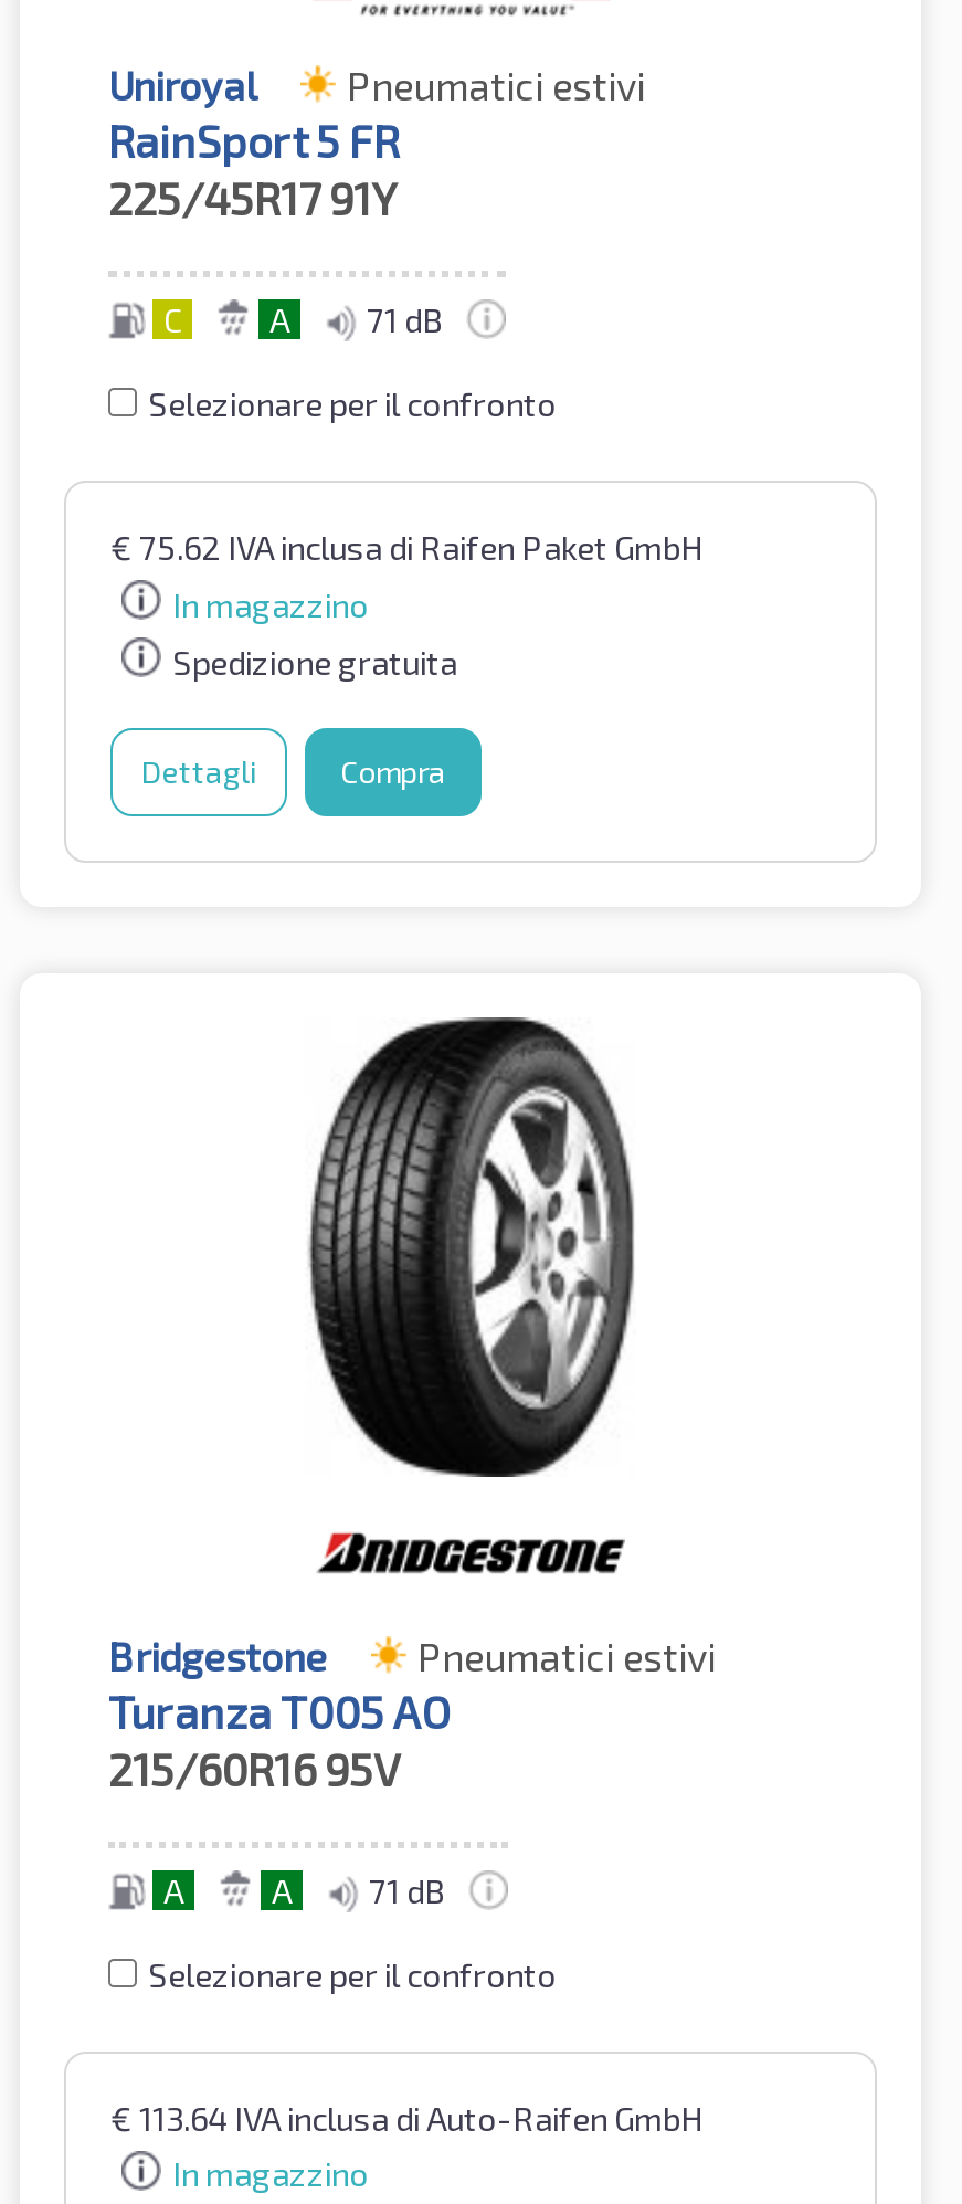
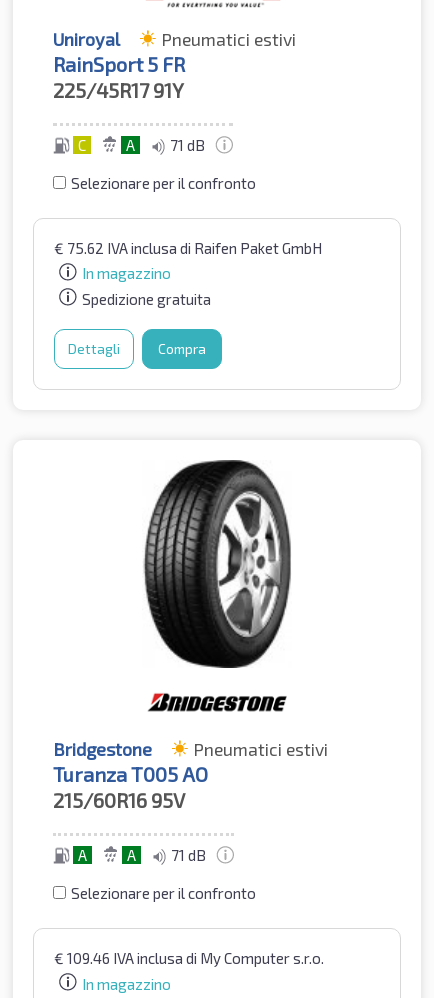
[110,2097,702,2137] € 113.64 IVA inclusa di Auto-Raifen GmbH -> [54,949,324,967] € 109.46 IVA inclusa di My Computer s.r.o.

